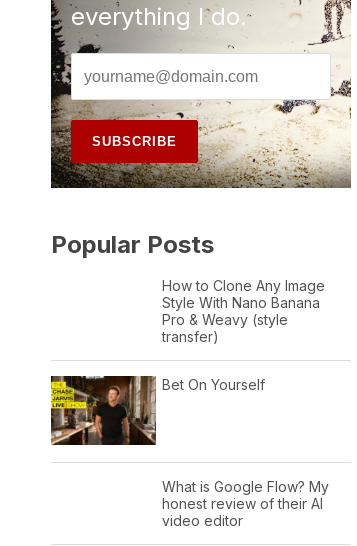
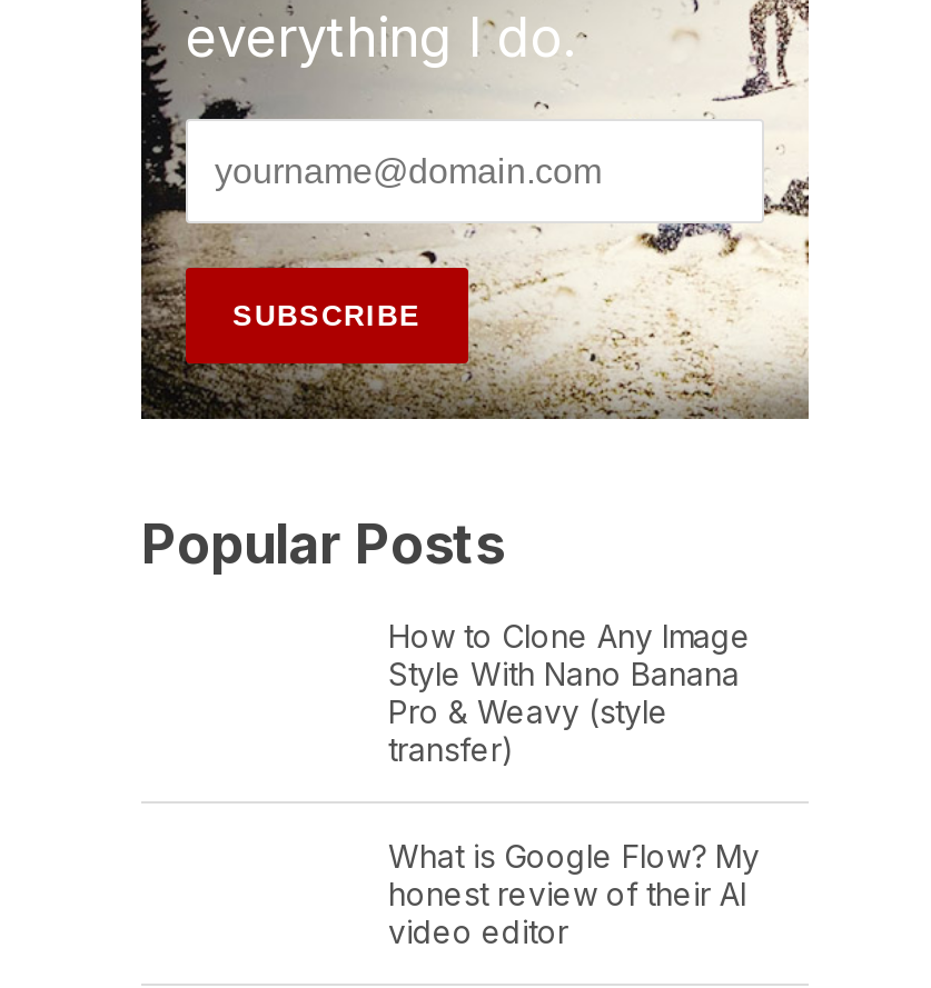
[50,375,265,446] [image] | Bet On Yourself -> none

